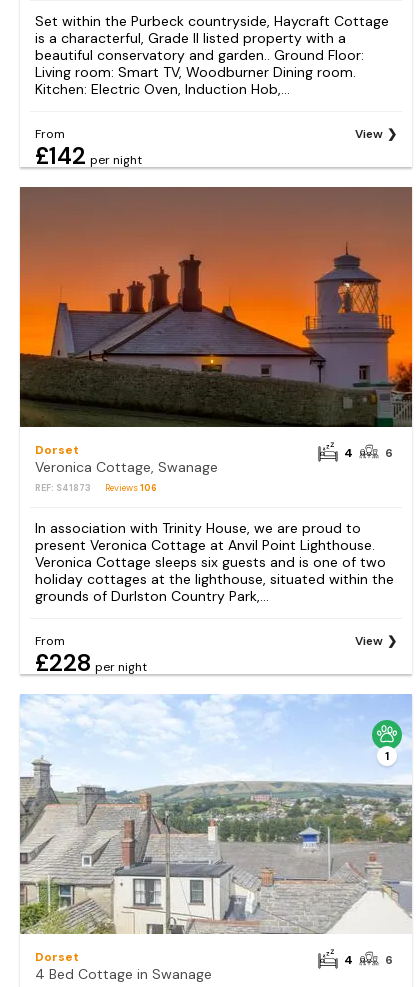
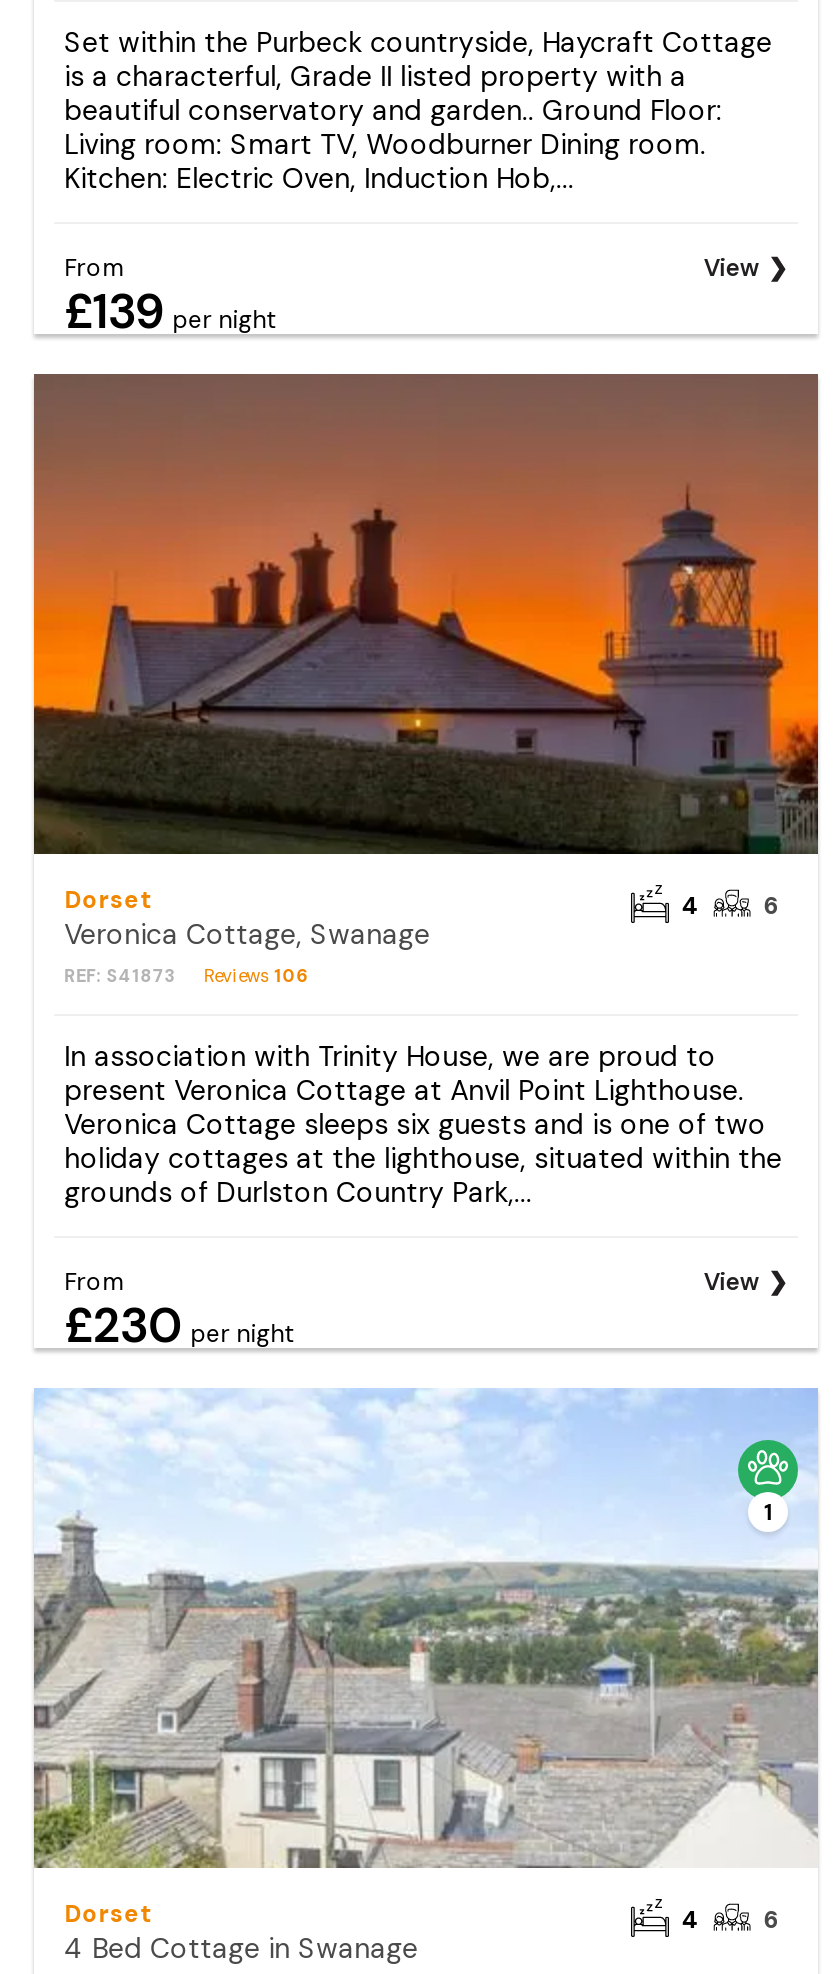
[35,140,142,171] £142 per night -> [64,280,276,342] £139 per night
[35,647,147,678] £228 per night -> [64,1294,294,1356] £230 per night

